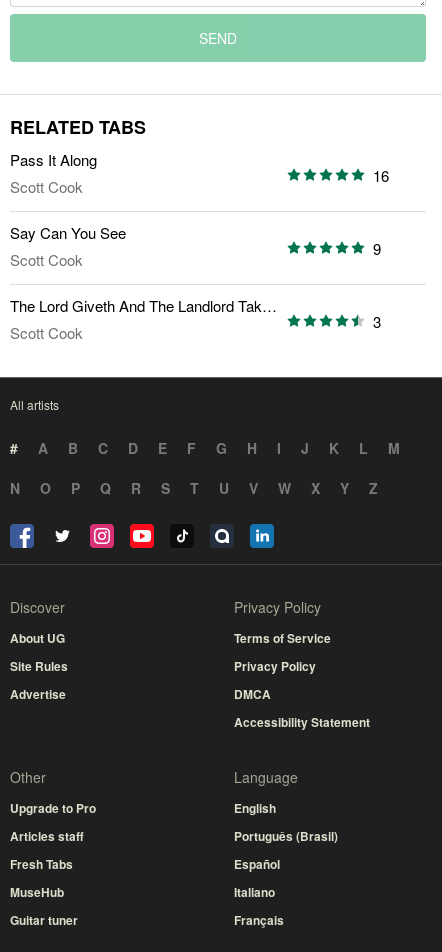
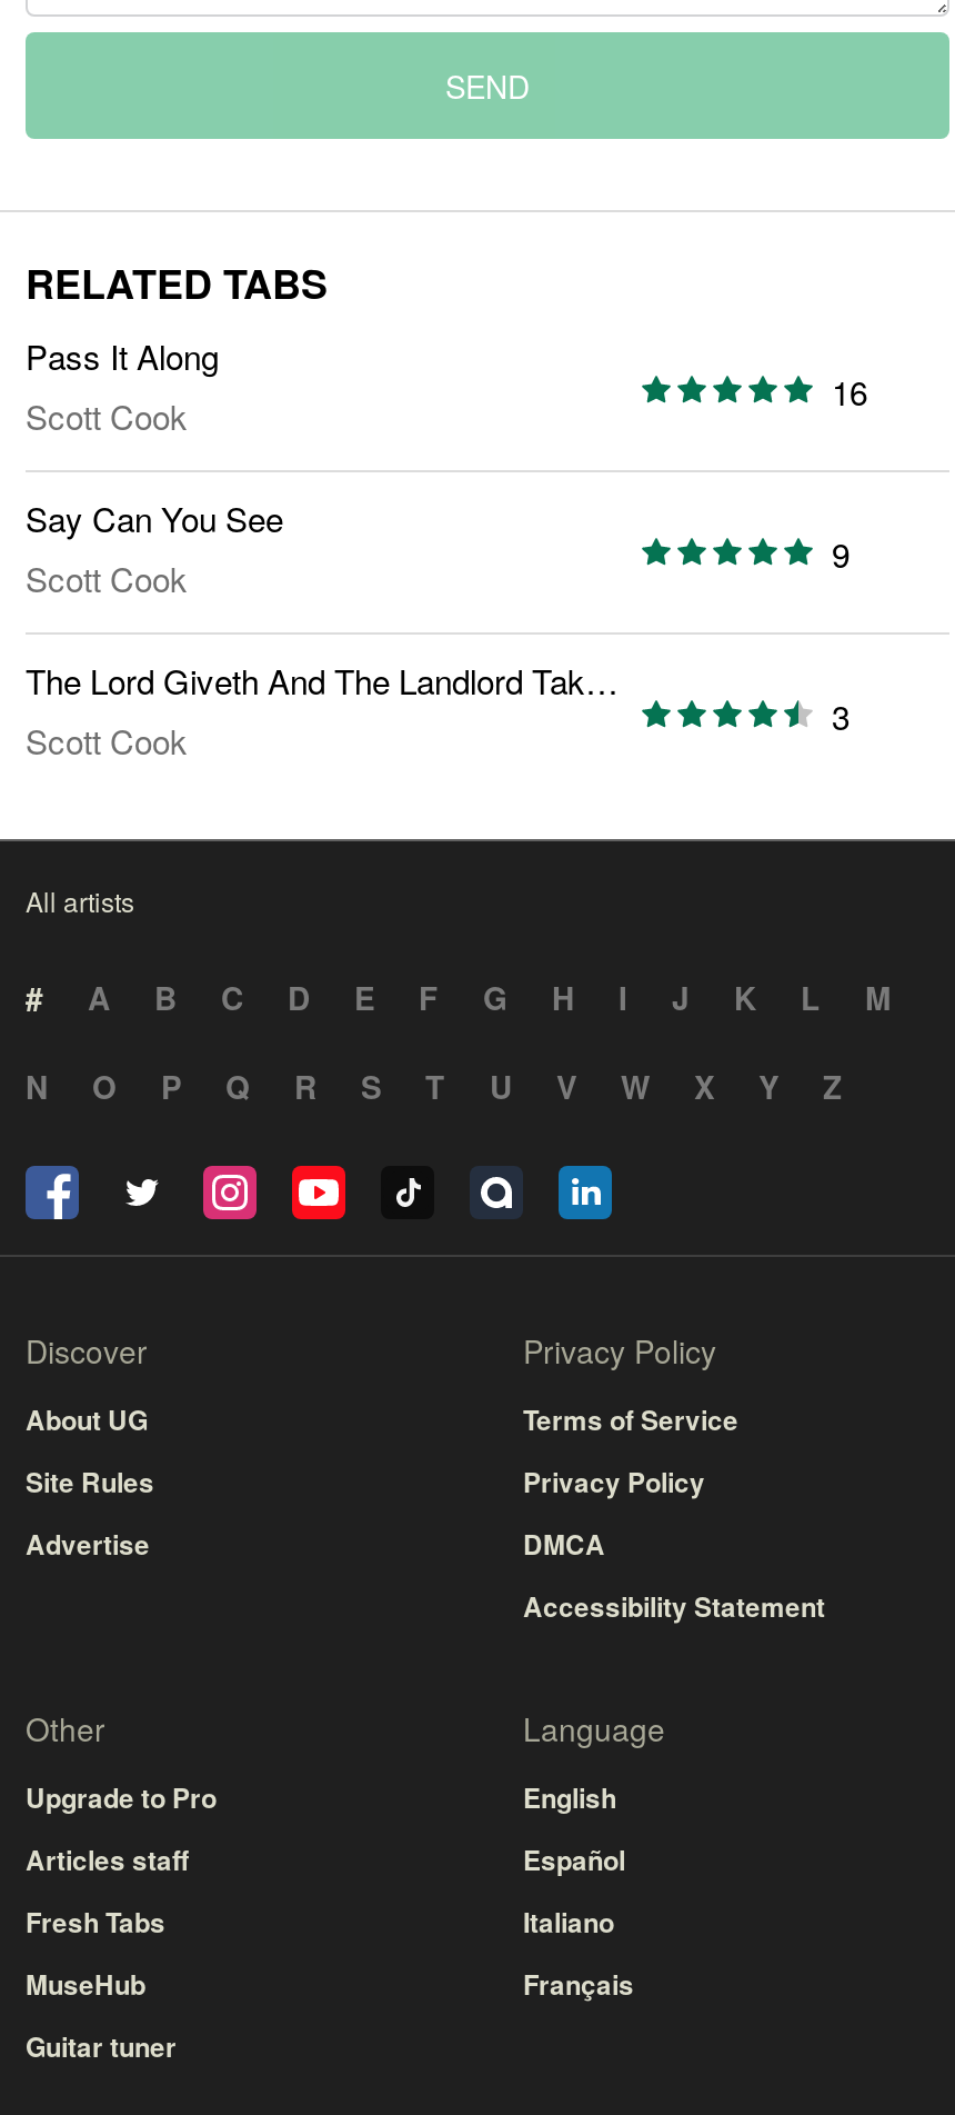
[234,827,338,845] Português (Brasil) -> none
moved [234,855,284,929] -> [523,1840,634,2004]: Español | Italiano | Français

